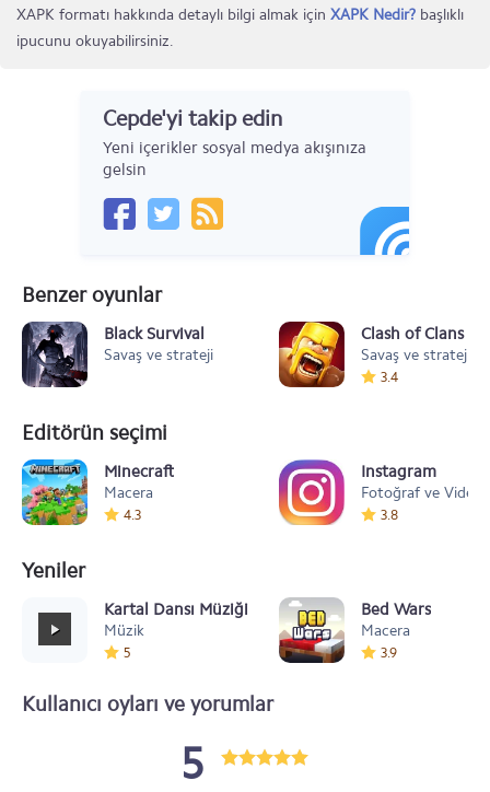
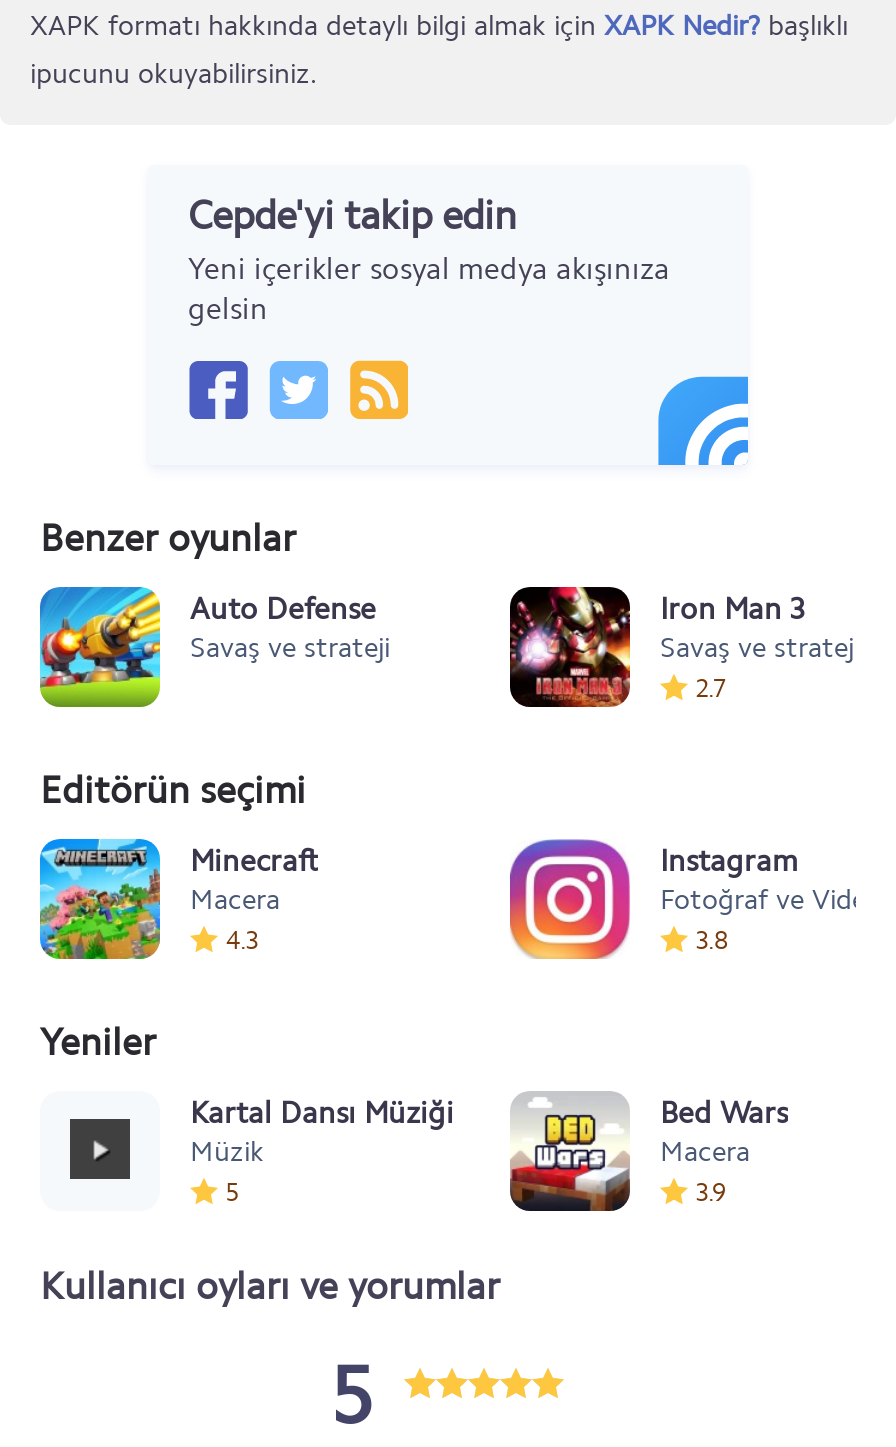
[21,321,205,388] [image] | Black Survival -> [38,585,376,709] [image] | Auto Defense
[278,321,464,388] [image] | Clash of Clans -> [508,585,804,709] [image] | Iron Man 3
[381,369,398,385] 3.4 -> [696,673,726,703] 2.7

